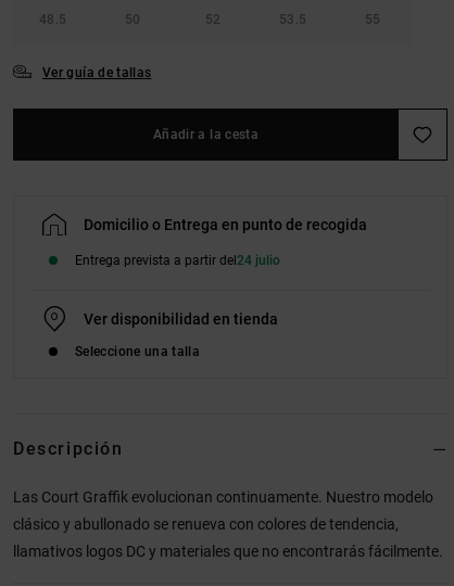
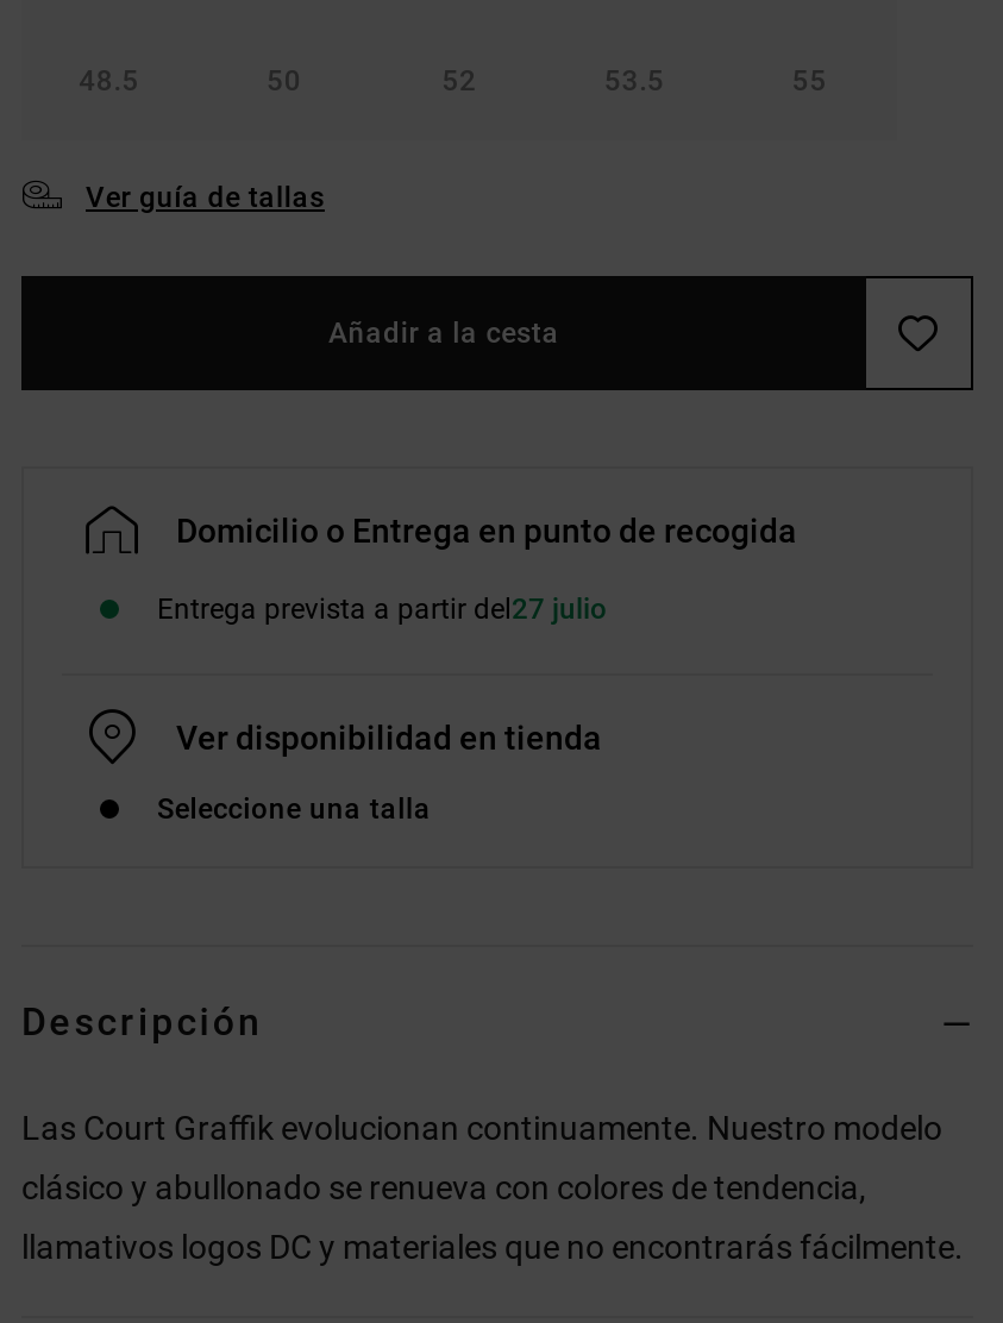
[75,253,280,268] Entrega prevista a partir del24 julio -> [157,592,607,626] Entrega prevista a partir del27 julio

